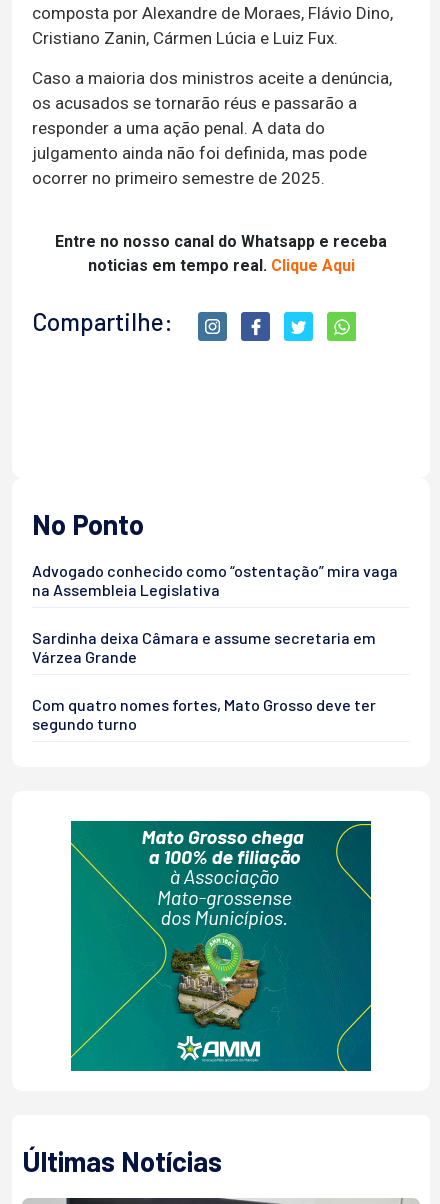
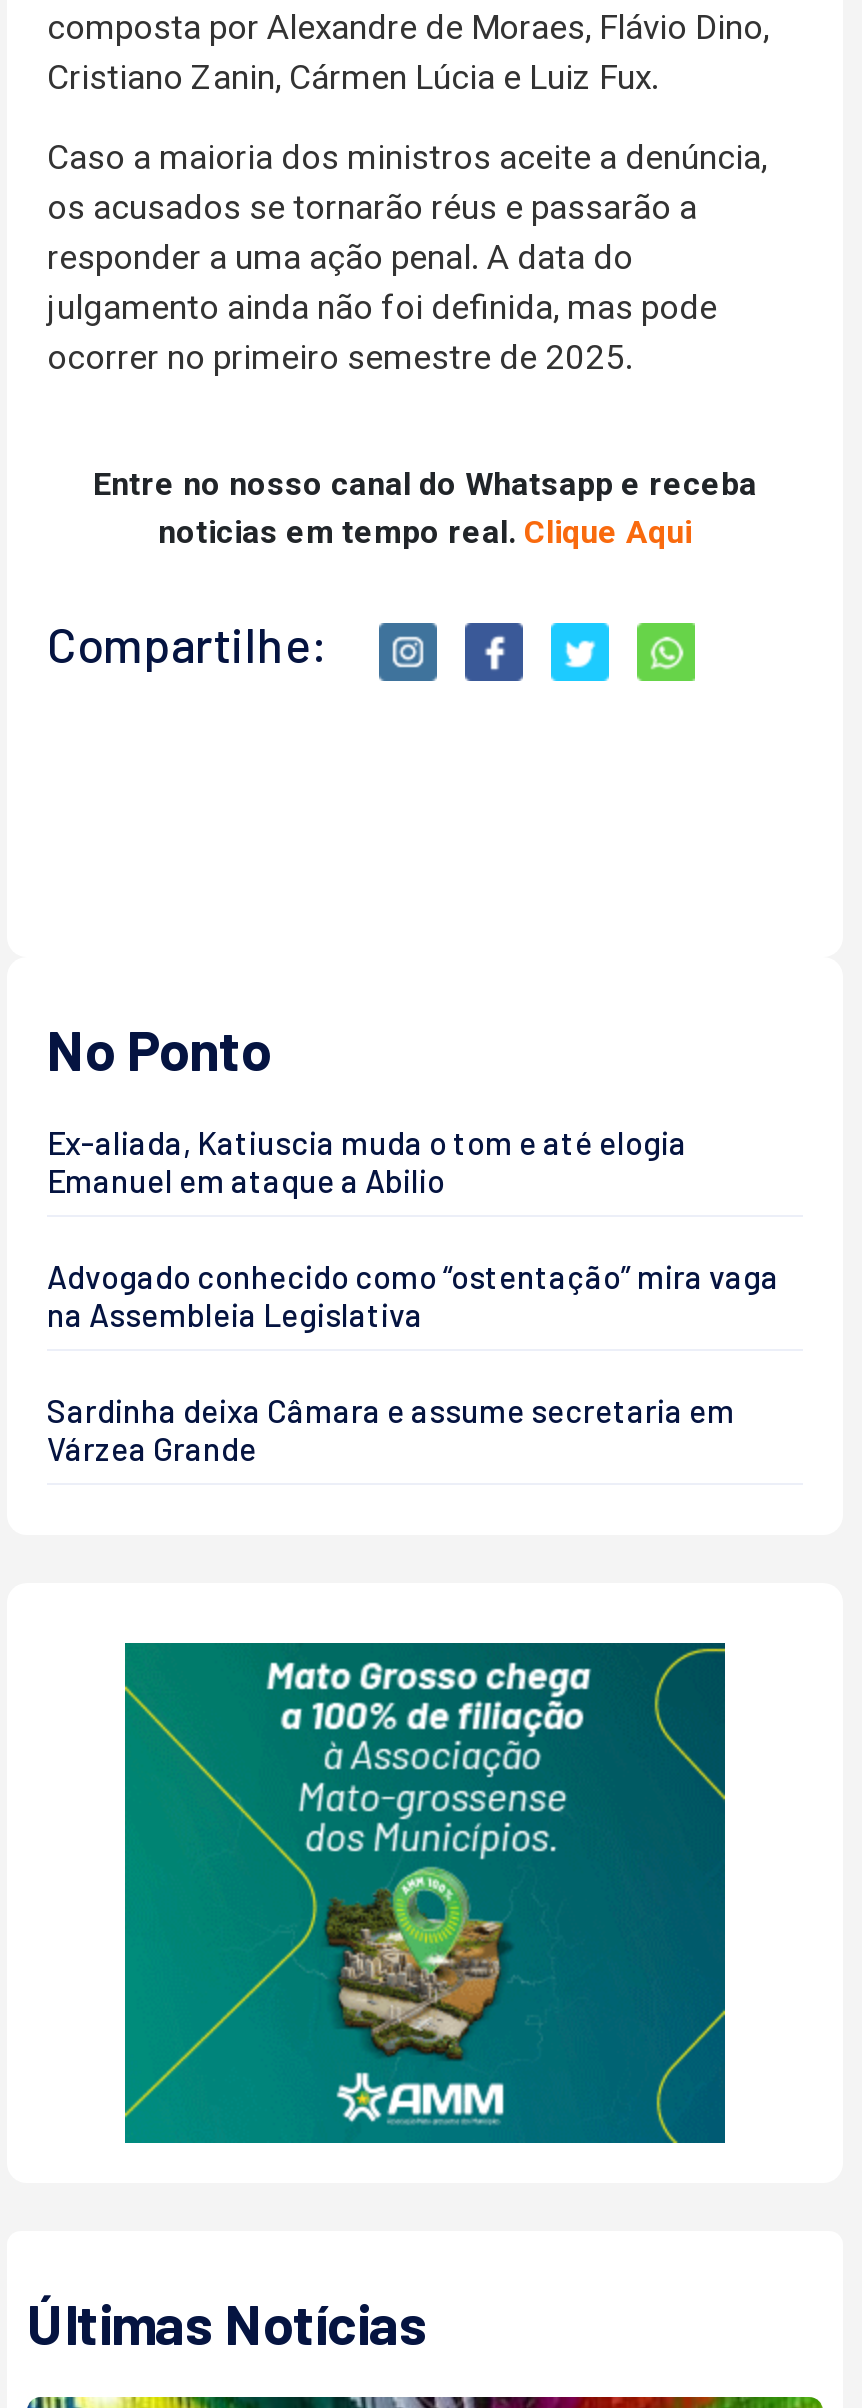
none -> [47,1122,687,1198] Ex-aliada, Katiuscia muda o tom e até elogia | Emanuel em ataque a Abilio
moved [32,561,398,666] -> [47,1256,779,1466]: Advogado conhecido como “ostentação” mira vaga | na Assembleia Legislativa | Sardinha deixa Câmara e assume secretaria em | Várzea Grande
[32,695,376,733] Com quatro nomes fortes, Mato Grosso deve ter | segundo turno -> none

